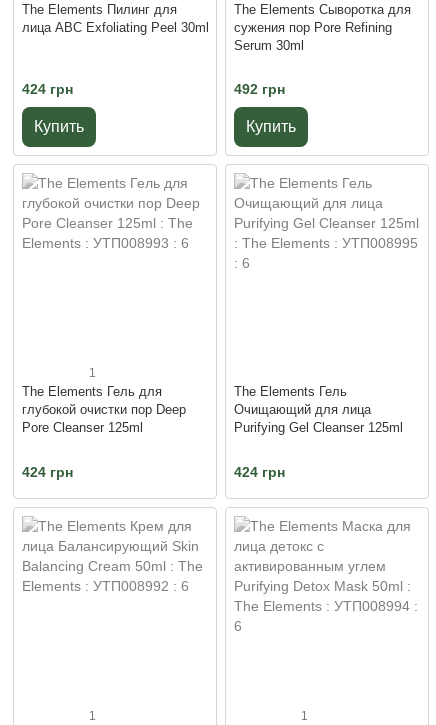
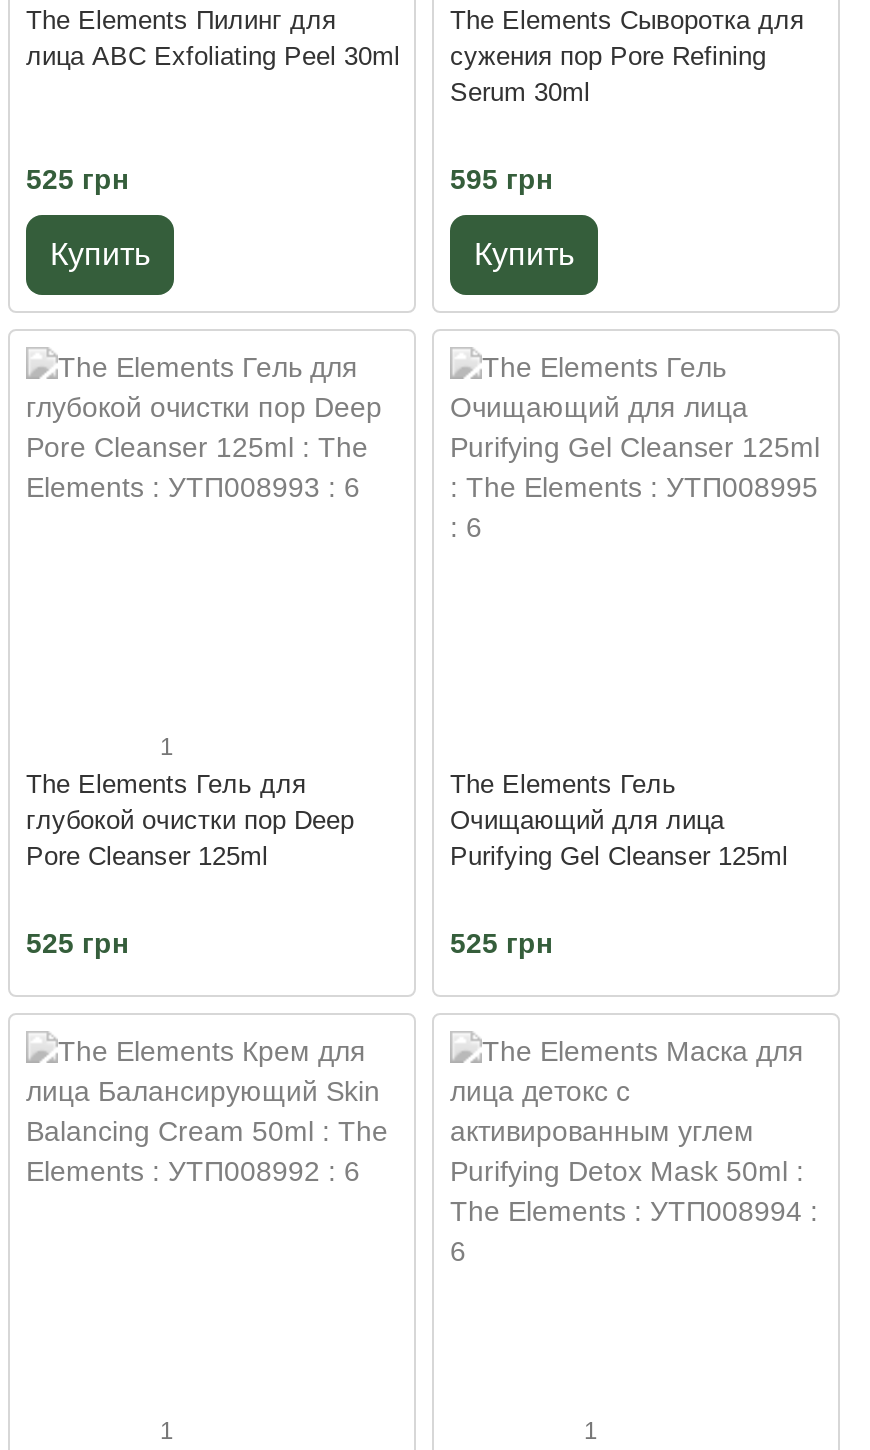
[22,81,73,97] 424 грн -> [26,163,128,195] 525 грн
[234,81,285,97] 492 грн -> [450,163,552,195] 595 грн
[22,464,73,480] 424 грн -> [26,927,128,959] 525 грн
[234,464,285,480] 424 грн -> [450,927,552,959] 525 грн

